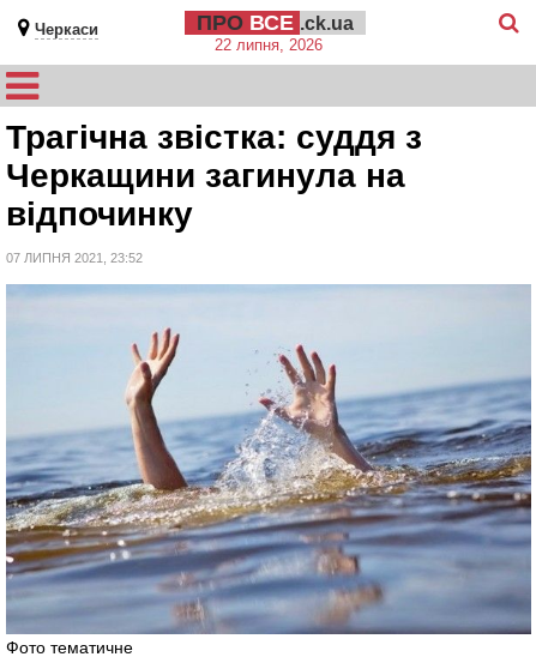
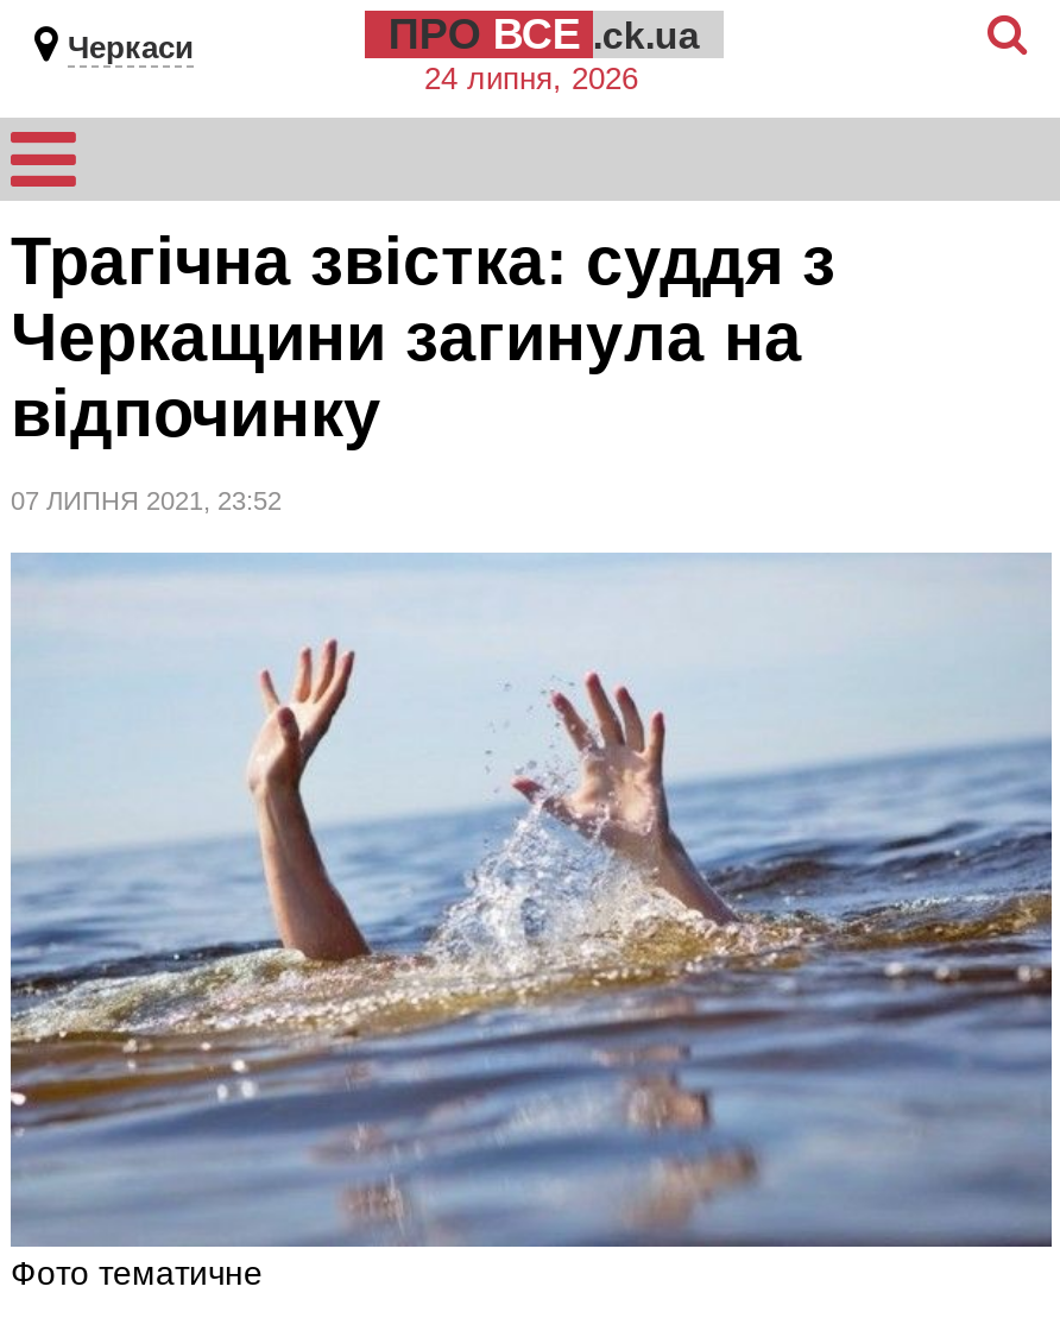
[215,36,323,54] 22 липня, 2026 -> [424,61,638,96] 24 липня, 2026

